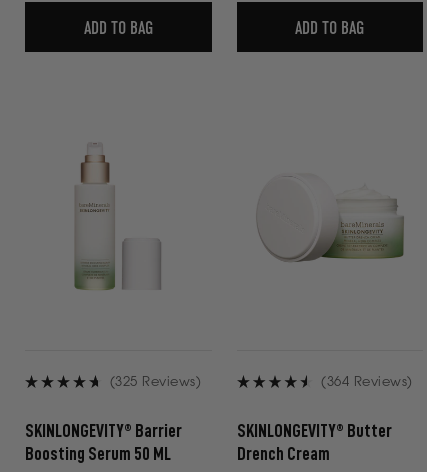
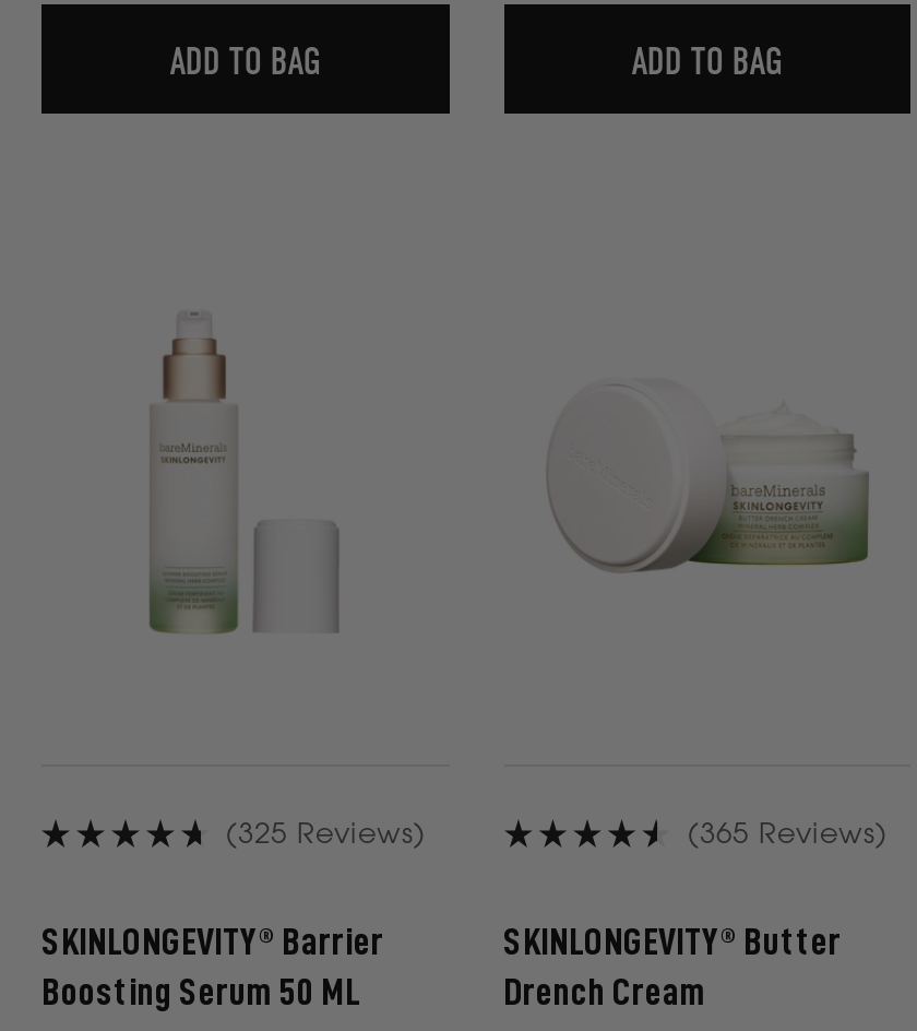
[321,376,412,389] (364 Reviews) -> [688,822,888,850] (365 Reviews)

